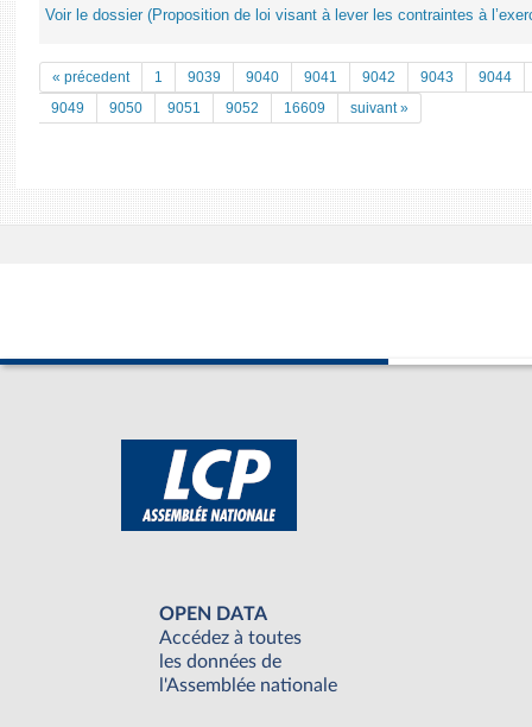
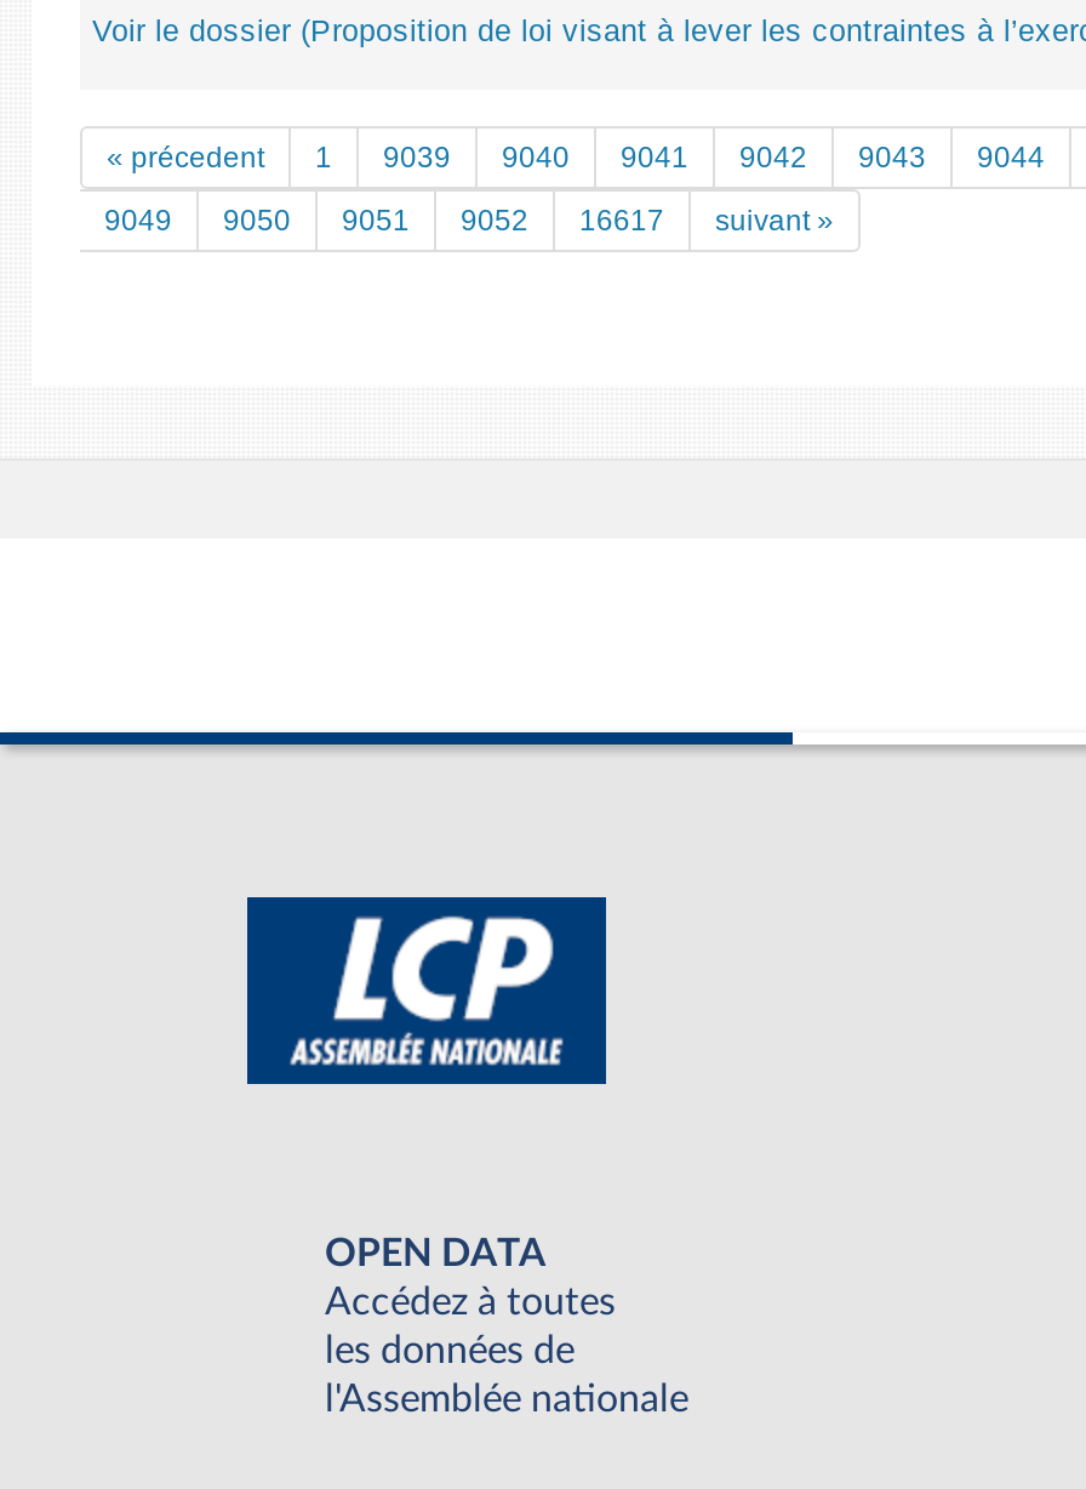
[51,100,408,116] 9049 9050 9051 9052 16609 suivant » -> [104,204,834,238] 9049 9050 9051 9052 16617 suivant »

